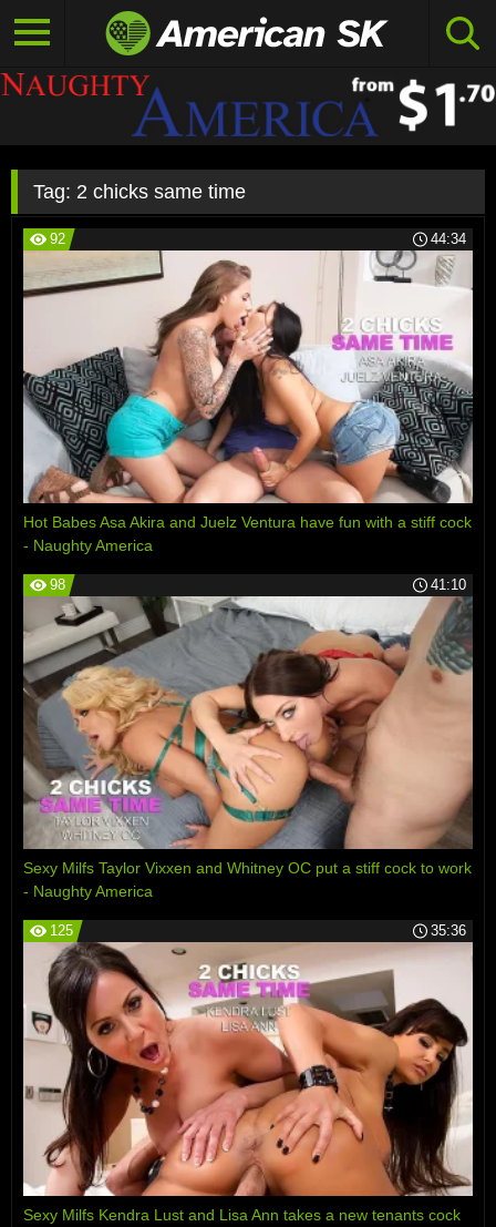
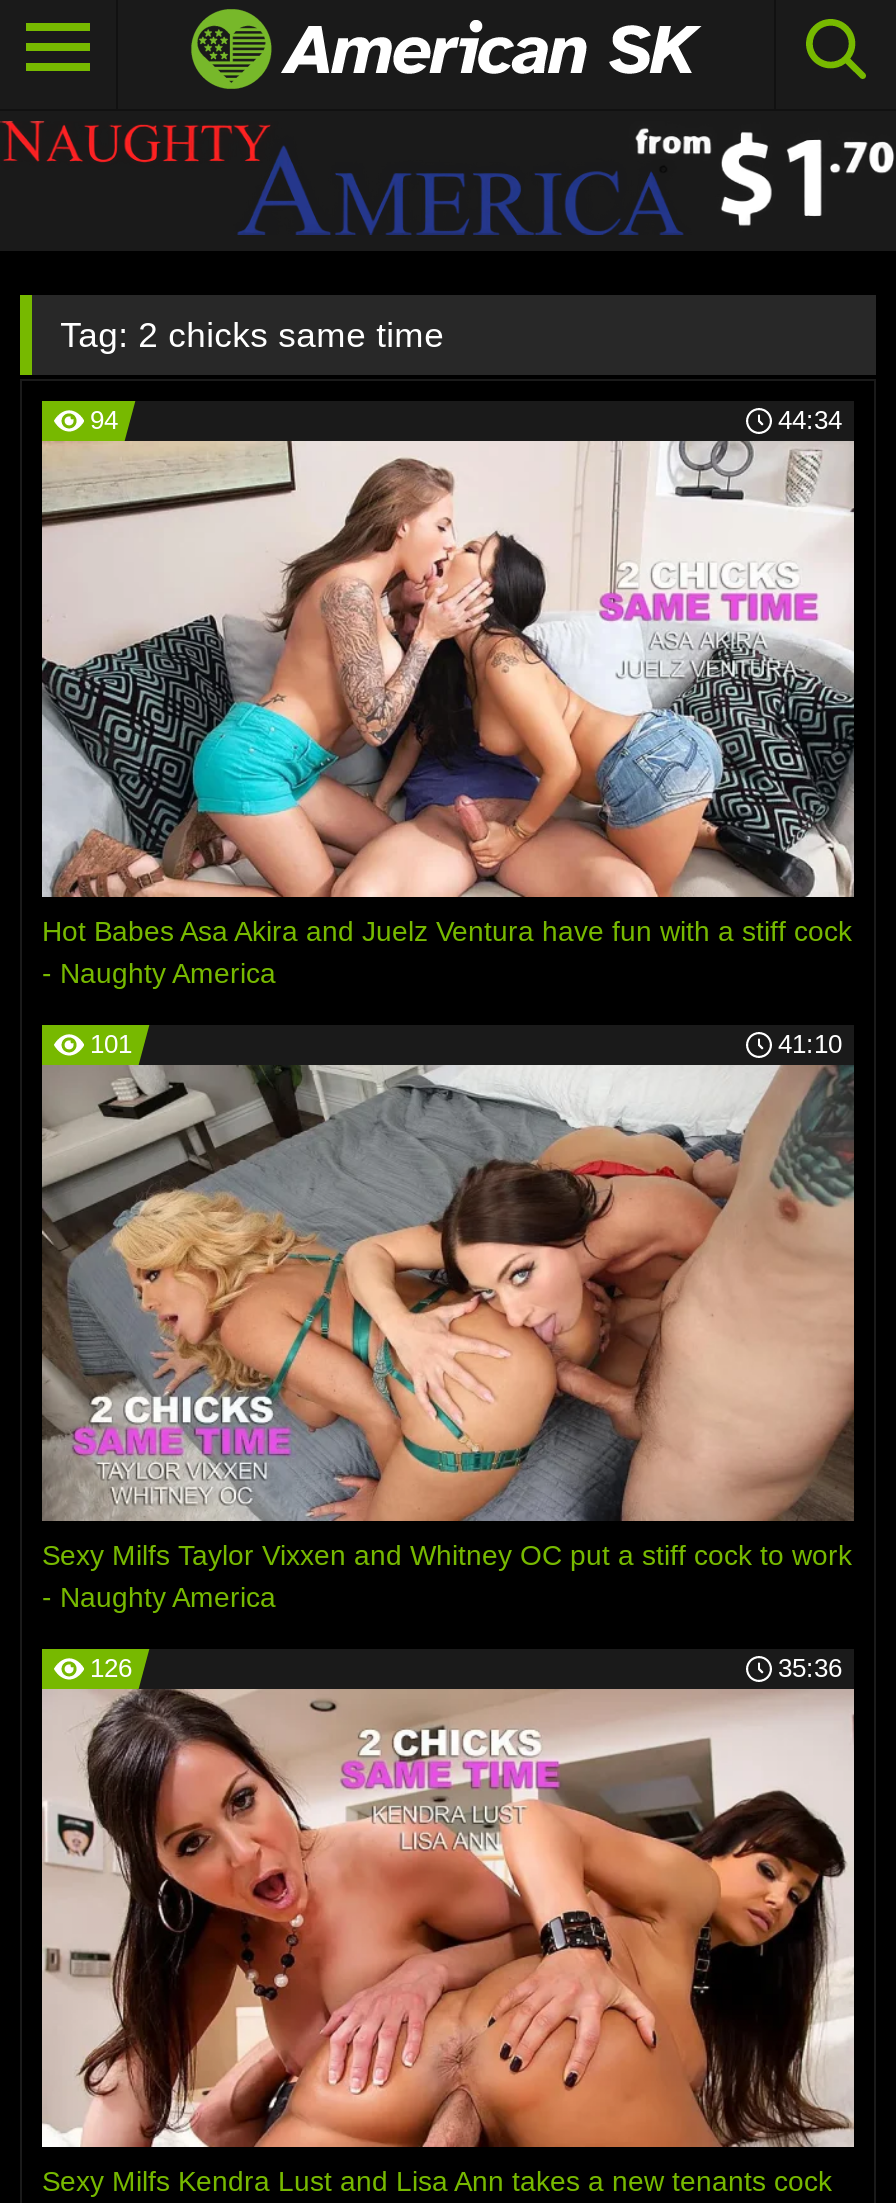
[50,230,65,247] 92 -> [90,404,118,434] 94
[50,576,65,593] 98 -> [90,1029,132,1059] 101
[50,923,73,939] 125 -> [90,1654,132,1684] 126

